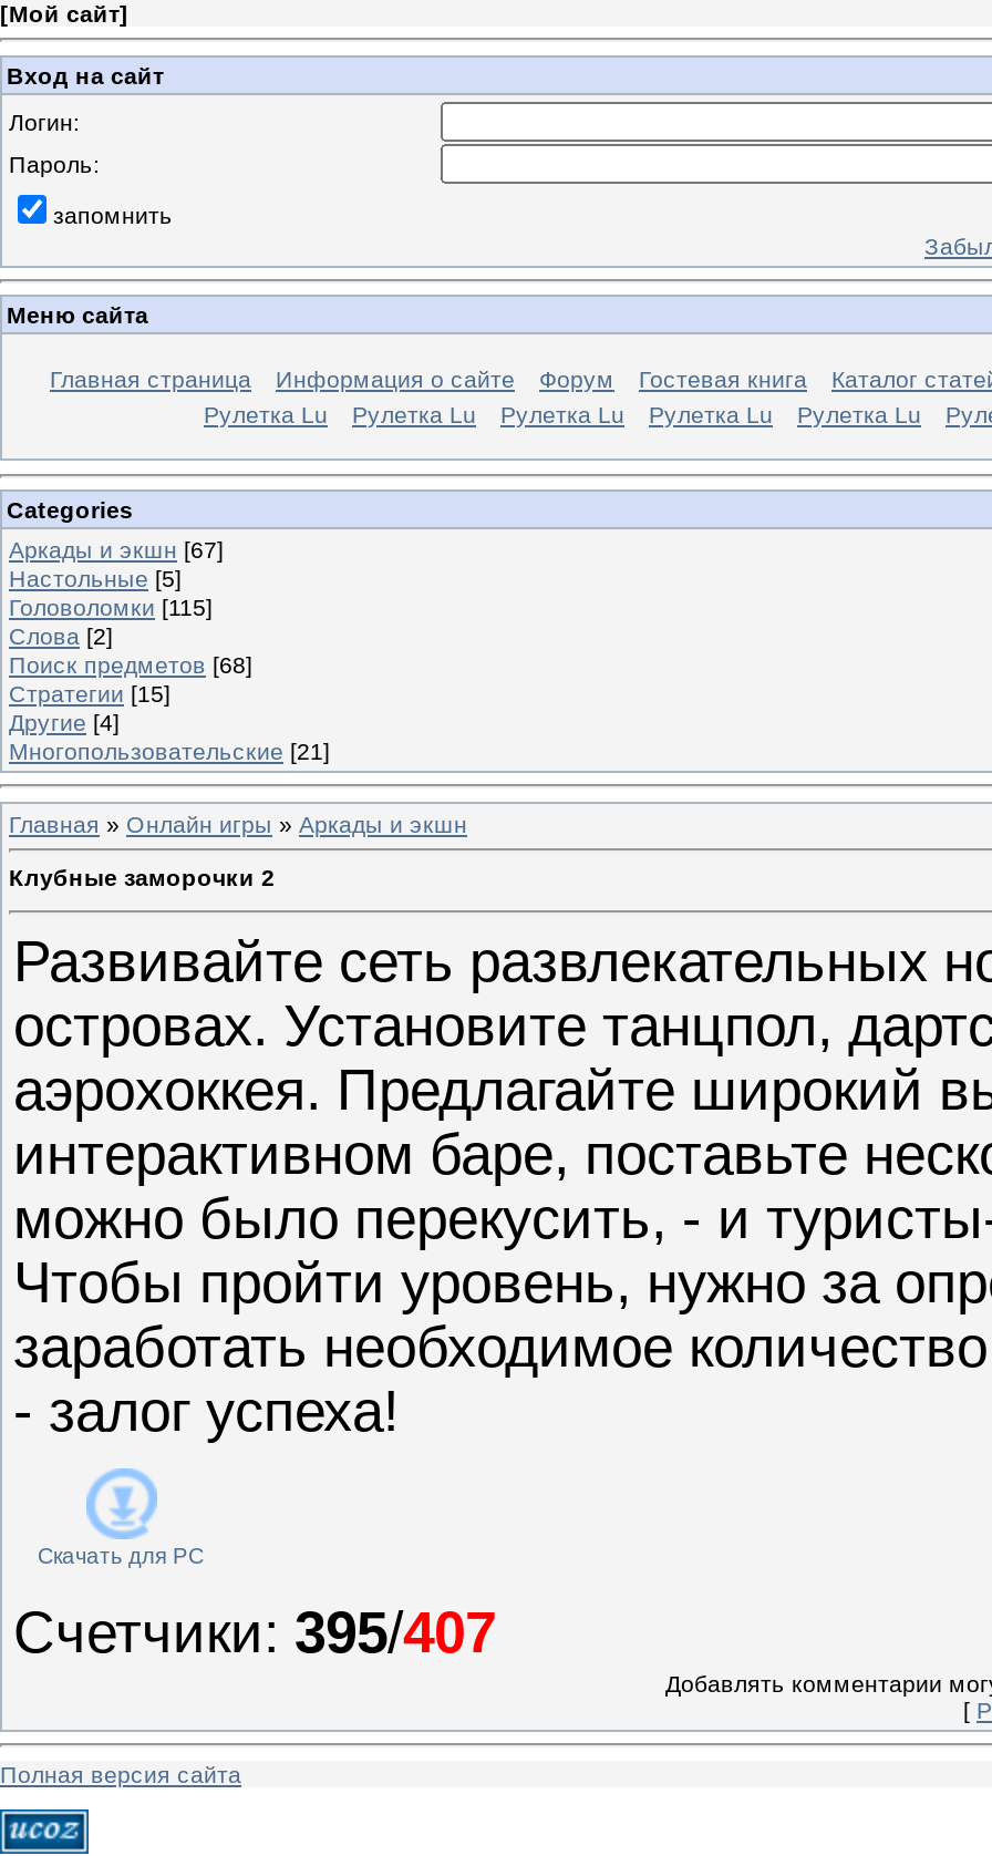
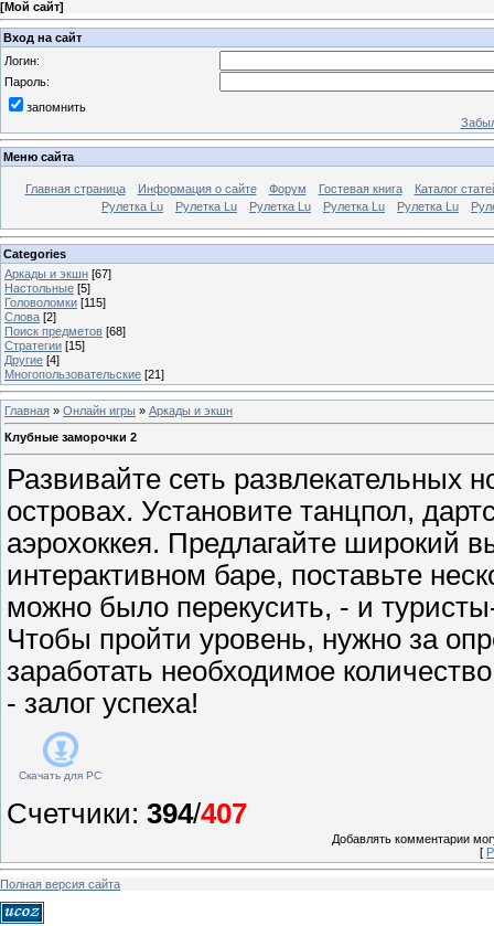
[13,1601,496,1663] Счетчики: 395/407 -> [7,798,247,829] Счетчики: 394/407

